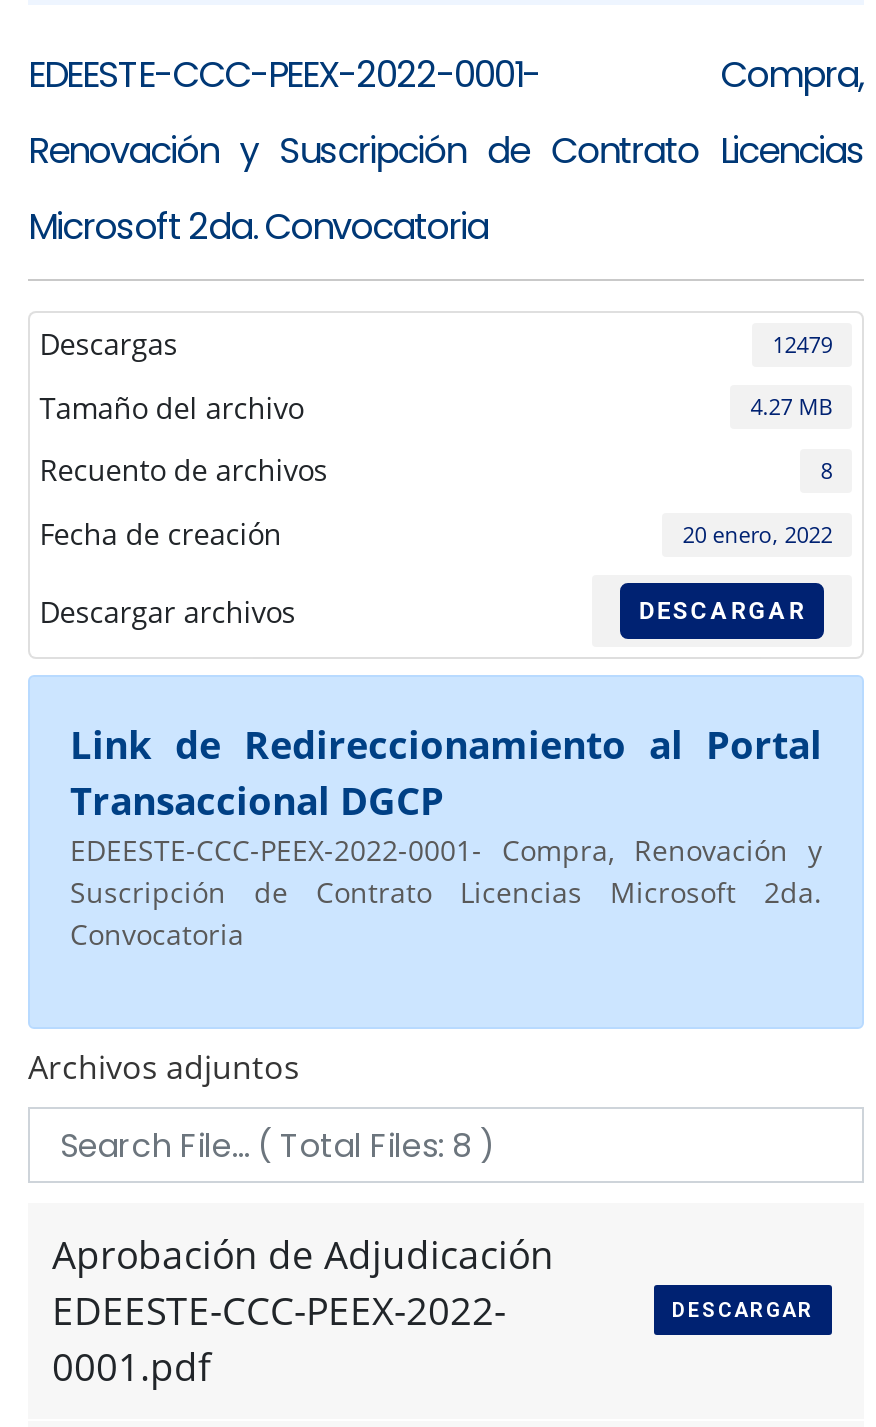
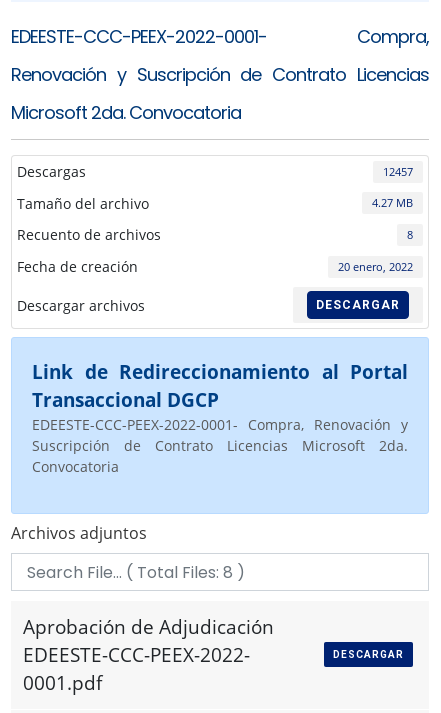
[772,329,832,359] 12479 -> [383,164,413,179] 12457

